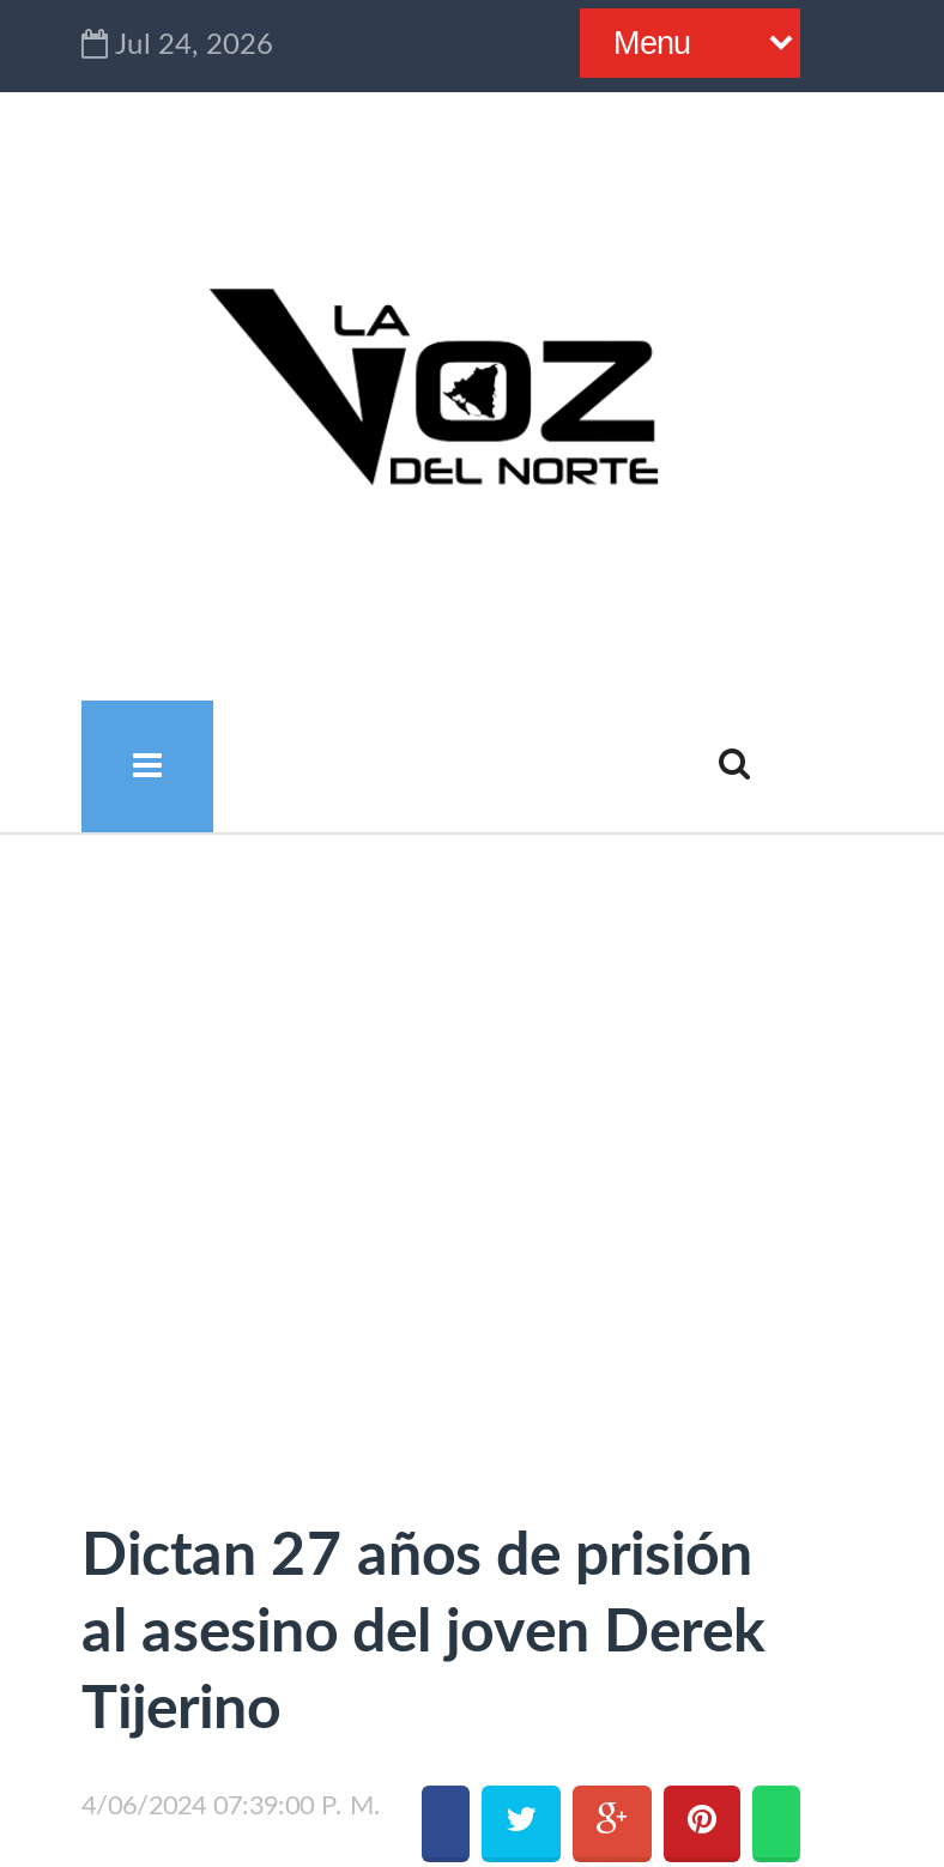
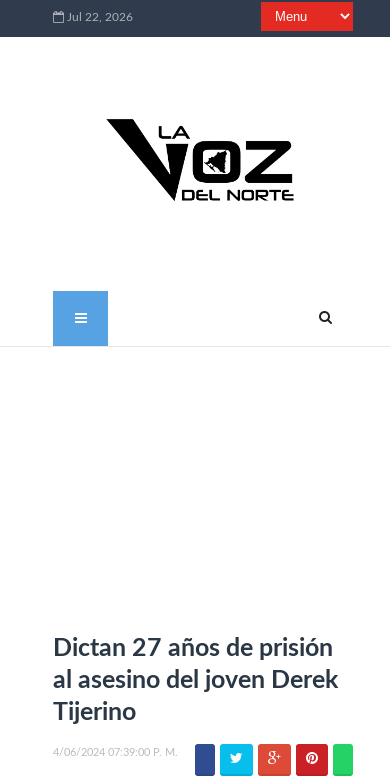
[115,30,273,59] Jul 24, 2026 -> [67,11,133,23] Jul 22, 2026

